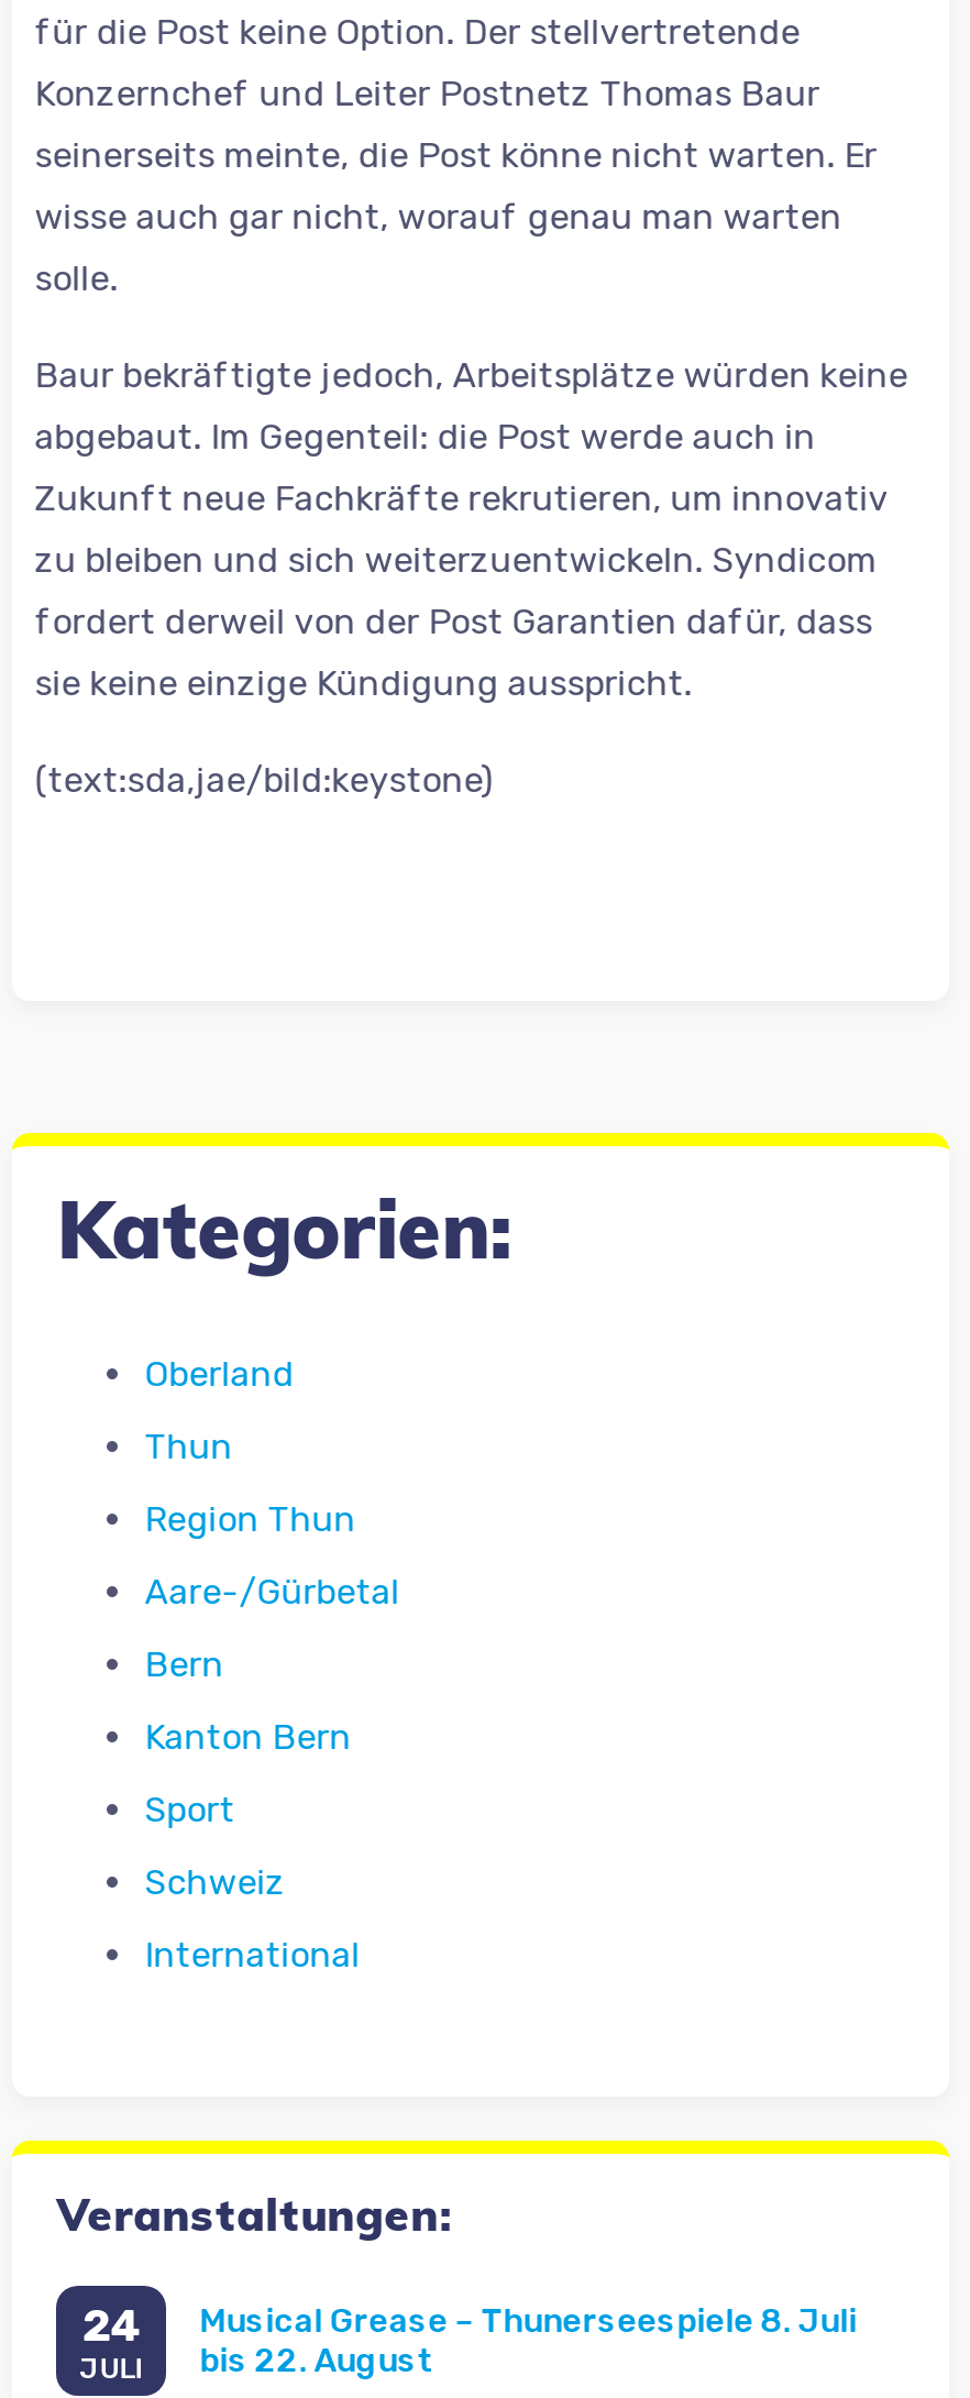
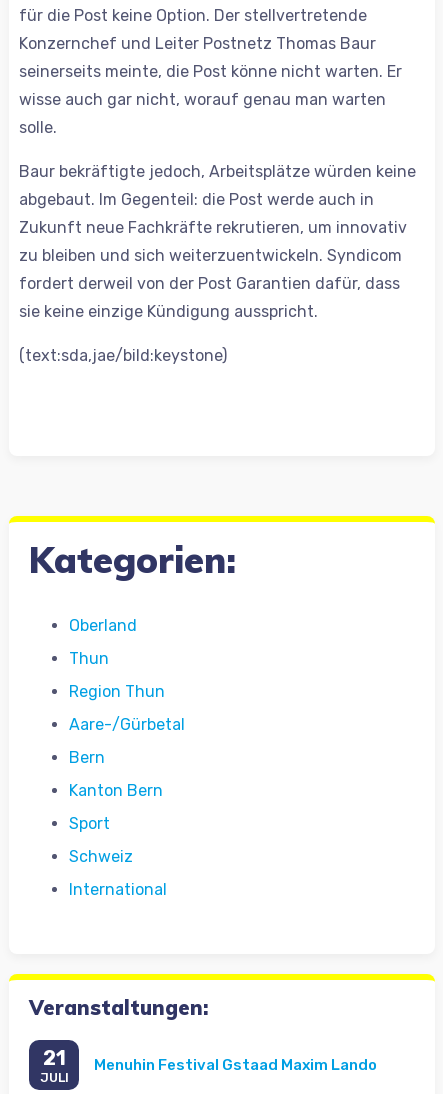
[82,2298,141,2351] 24 -> [43,1046,66,1070] 21
[199,2302,857,2381] Musical Grease – Thunerseespiele 8. Juli | bis 22. August -> [94,1056,377,1074] Menuhin Festival Gstaad Maxim Lando

